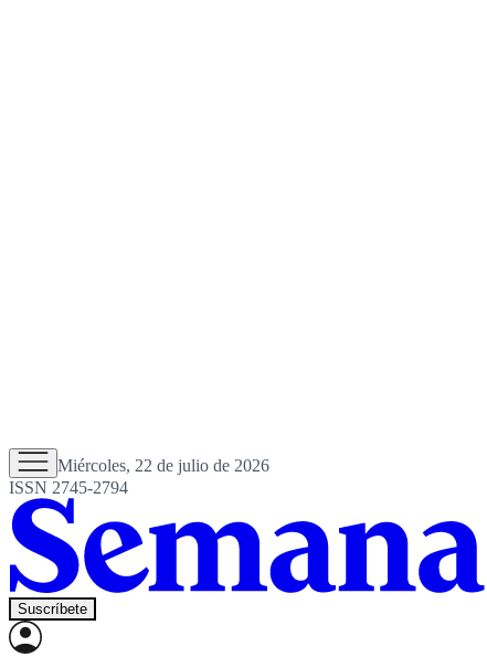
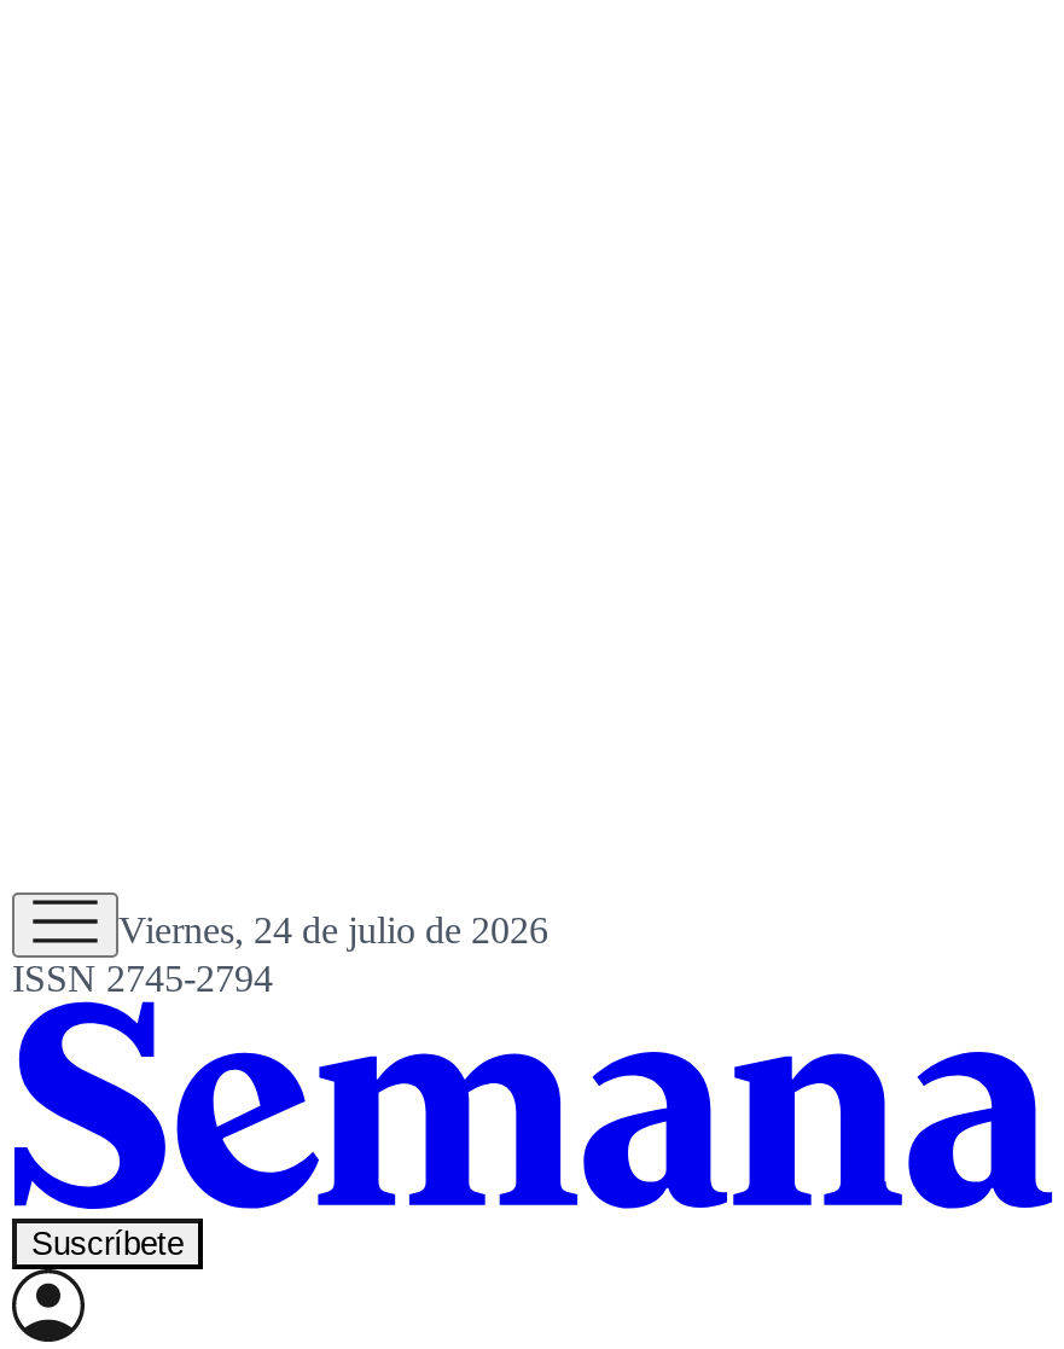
[57,456,269,475] Miércoles, 22 de julio de 2026 -> [118,909,548,950] Viernes, 24 de julio de 2026

